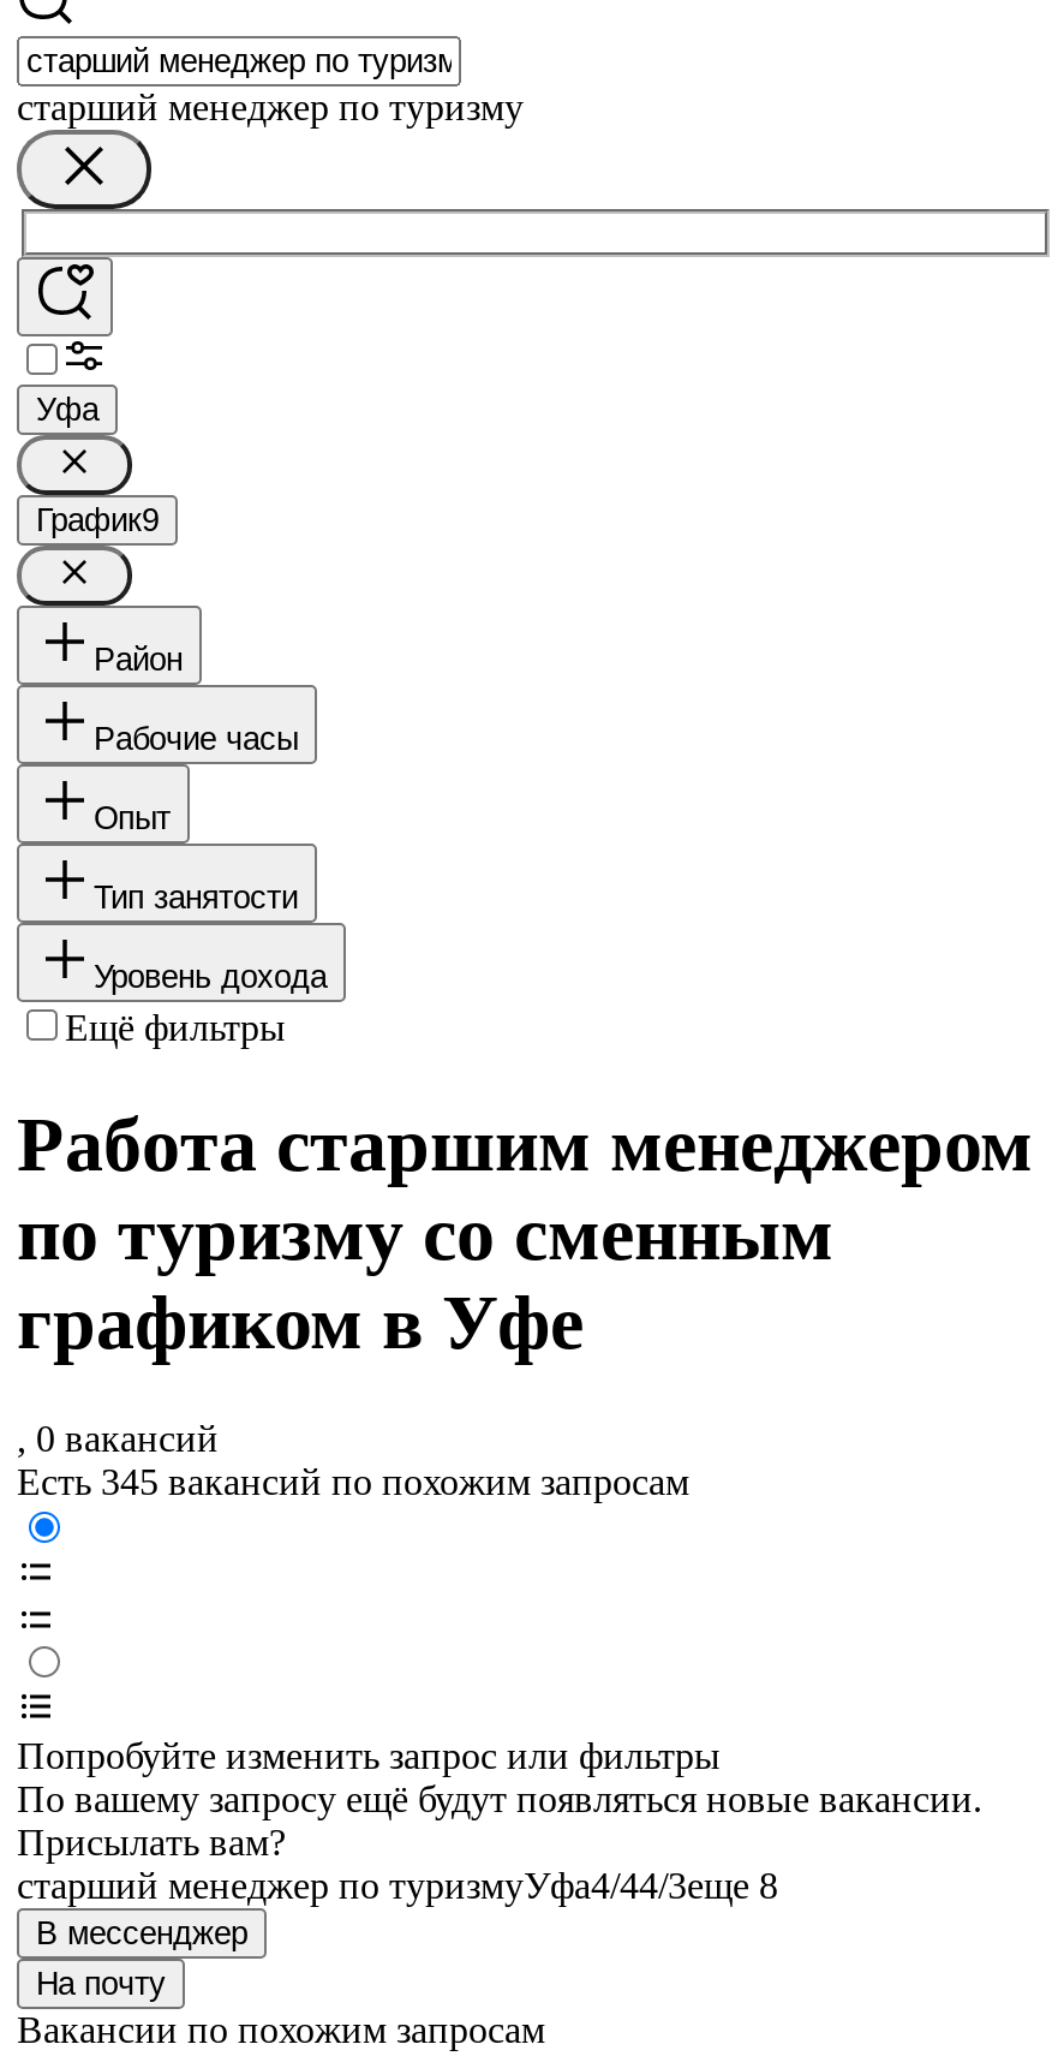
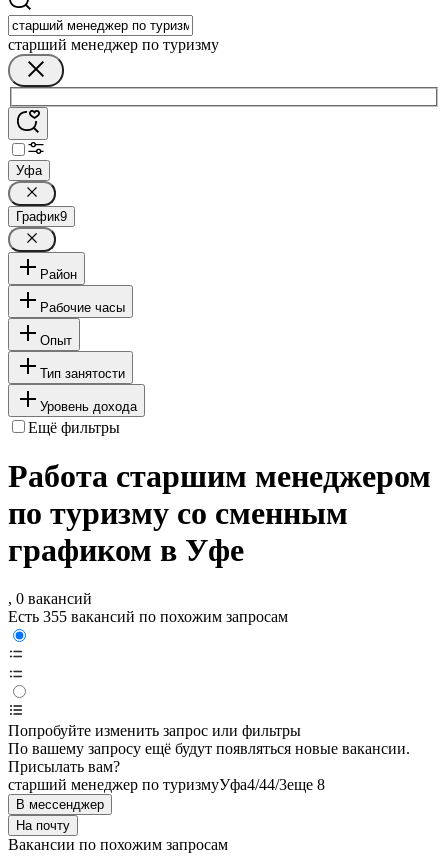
[17,1462,689,1503] Есть 345 вакансий по похожим запросам -> [8,608,288,625] Есть 355 вакансий по похожим запросам

